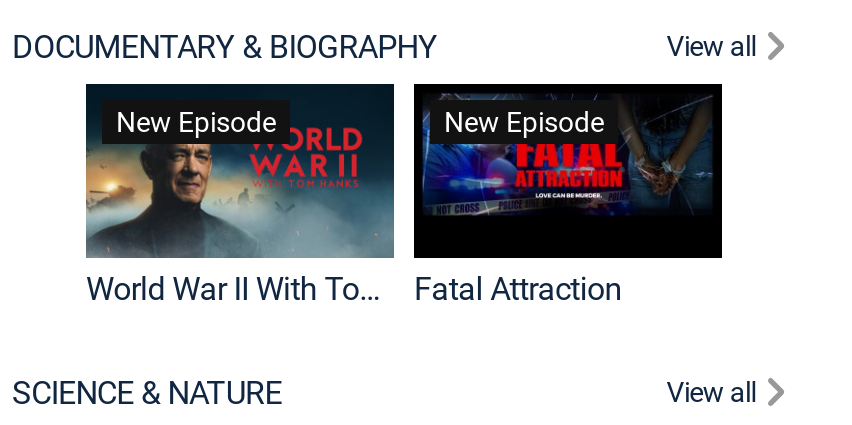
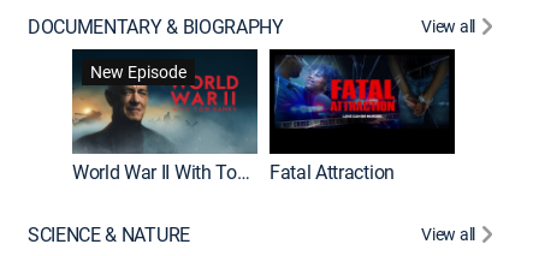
[444,103,604,141] New Episode -> none

